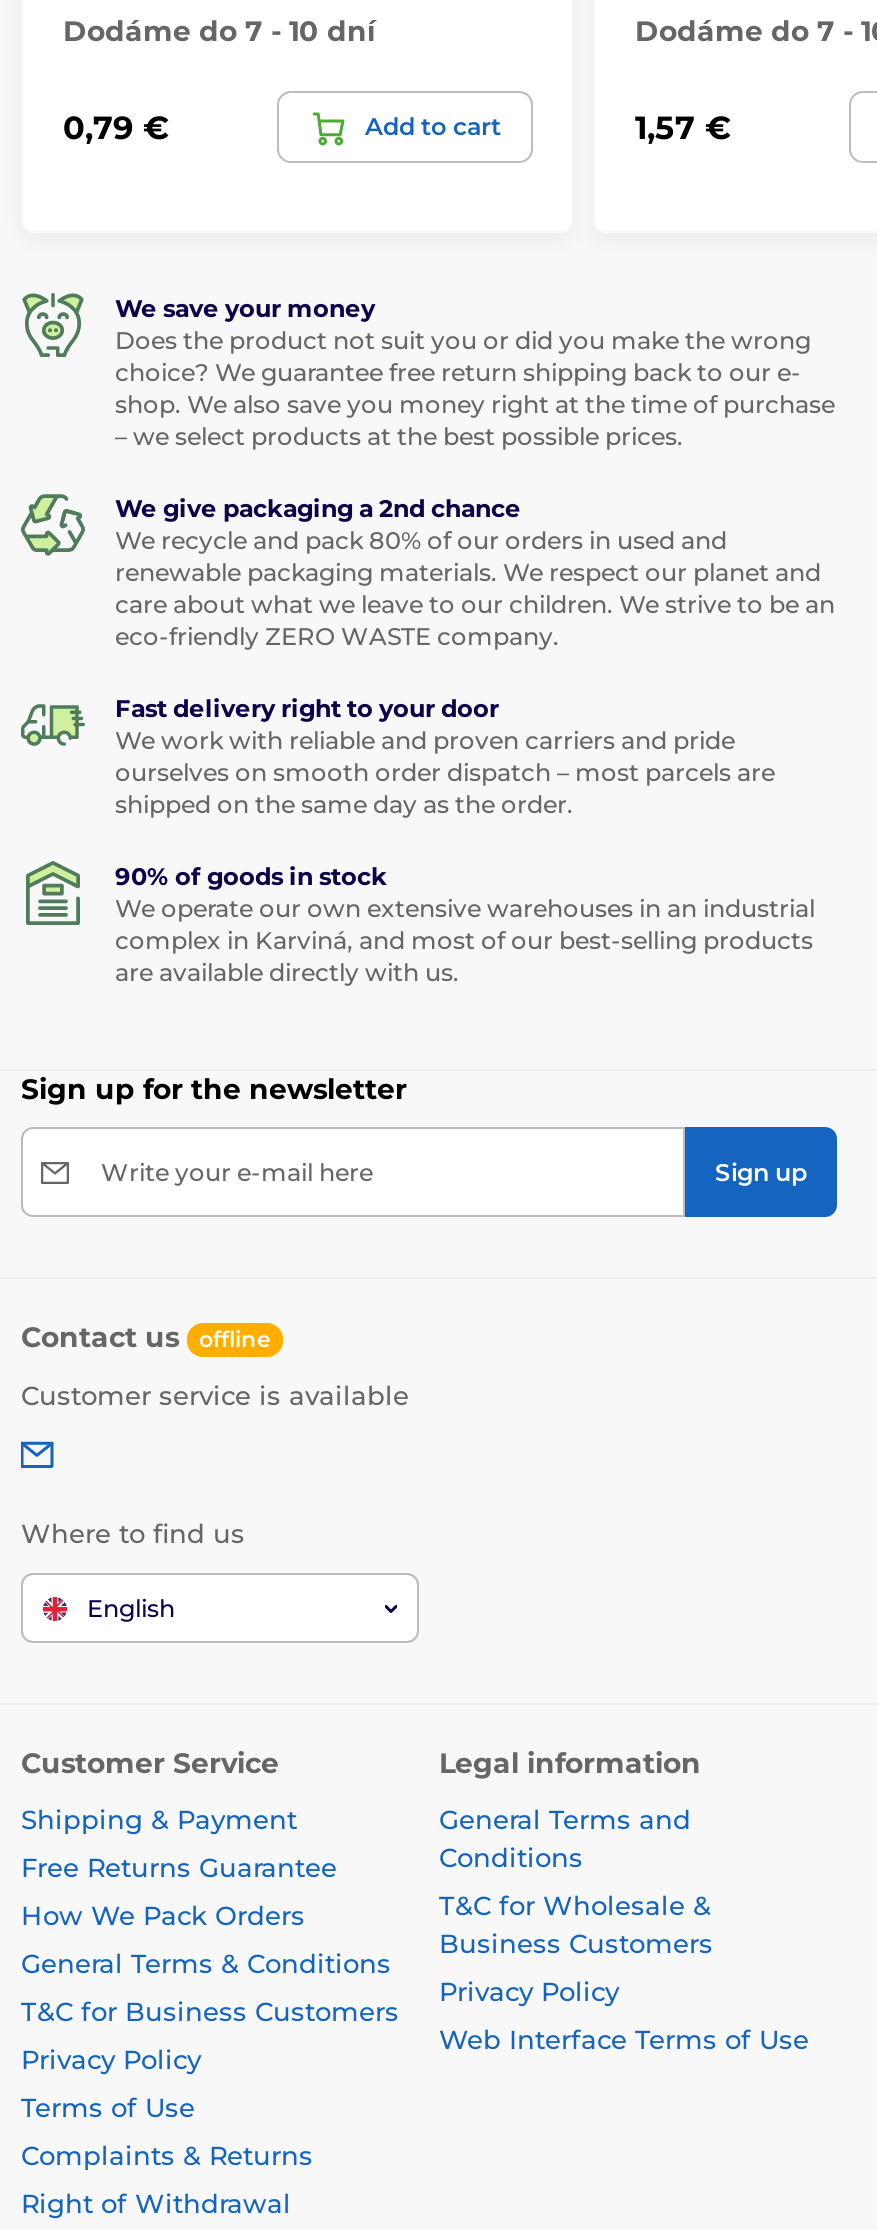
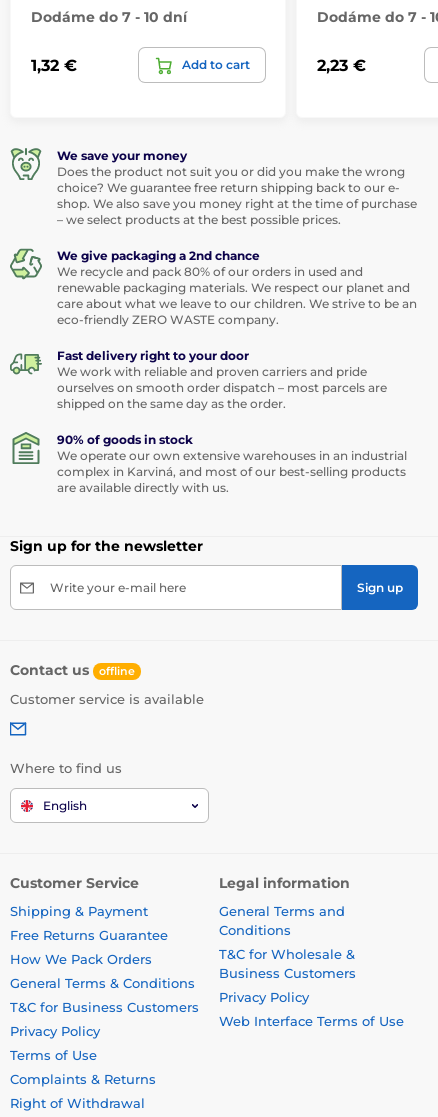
[63,109,169,147] 0,79 € -> [31,56,77,75] 1,32 €
[635,109,731,147] 1,57 € -> [317,56,366,75] 2,23 €

